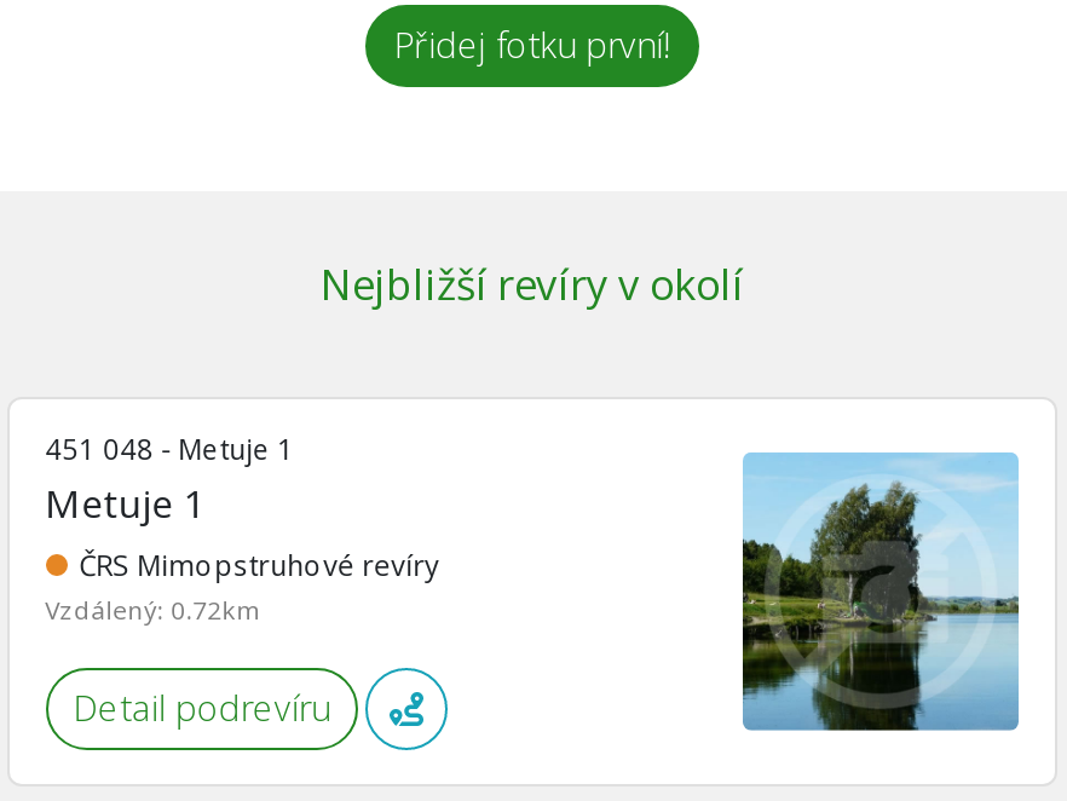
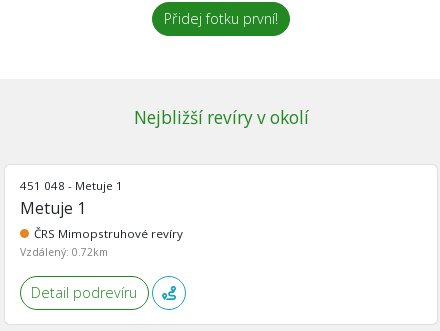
[740,450,1021,733] [image] -> none

